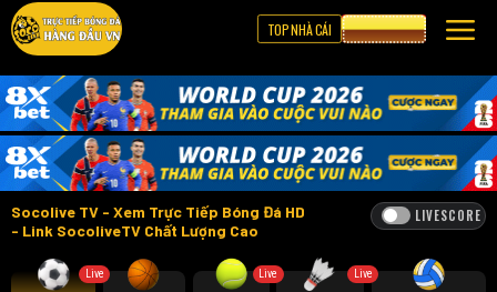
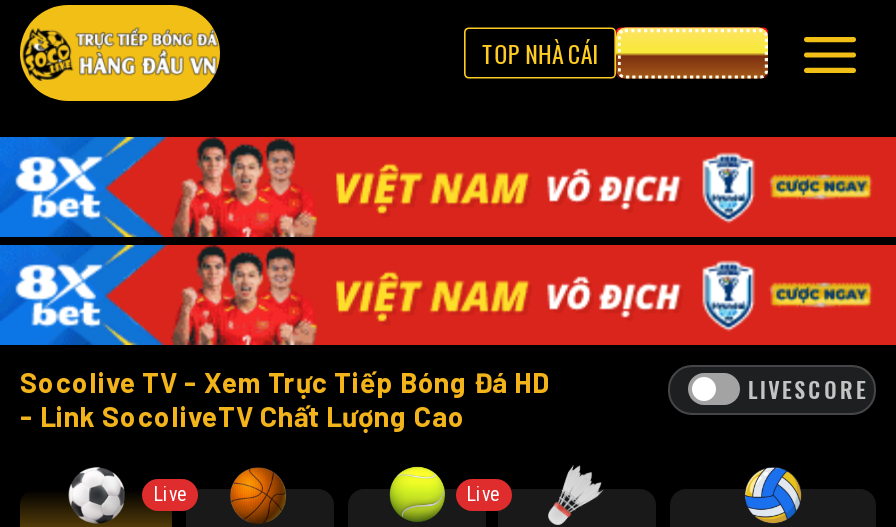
[4,74,494,192] [image] -> [10,135,890,347] [image]
[354,267,373,279] Live -> none

